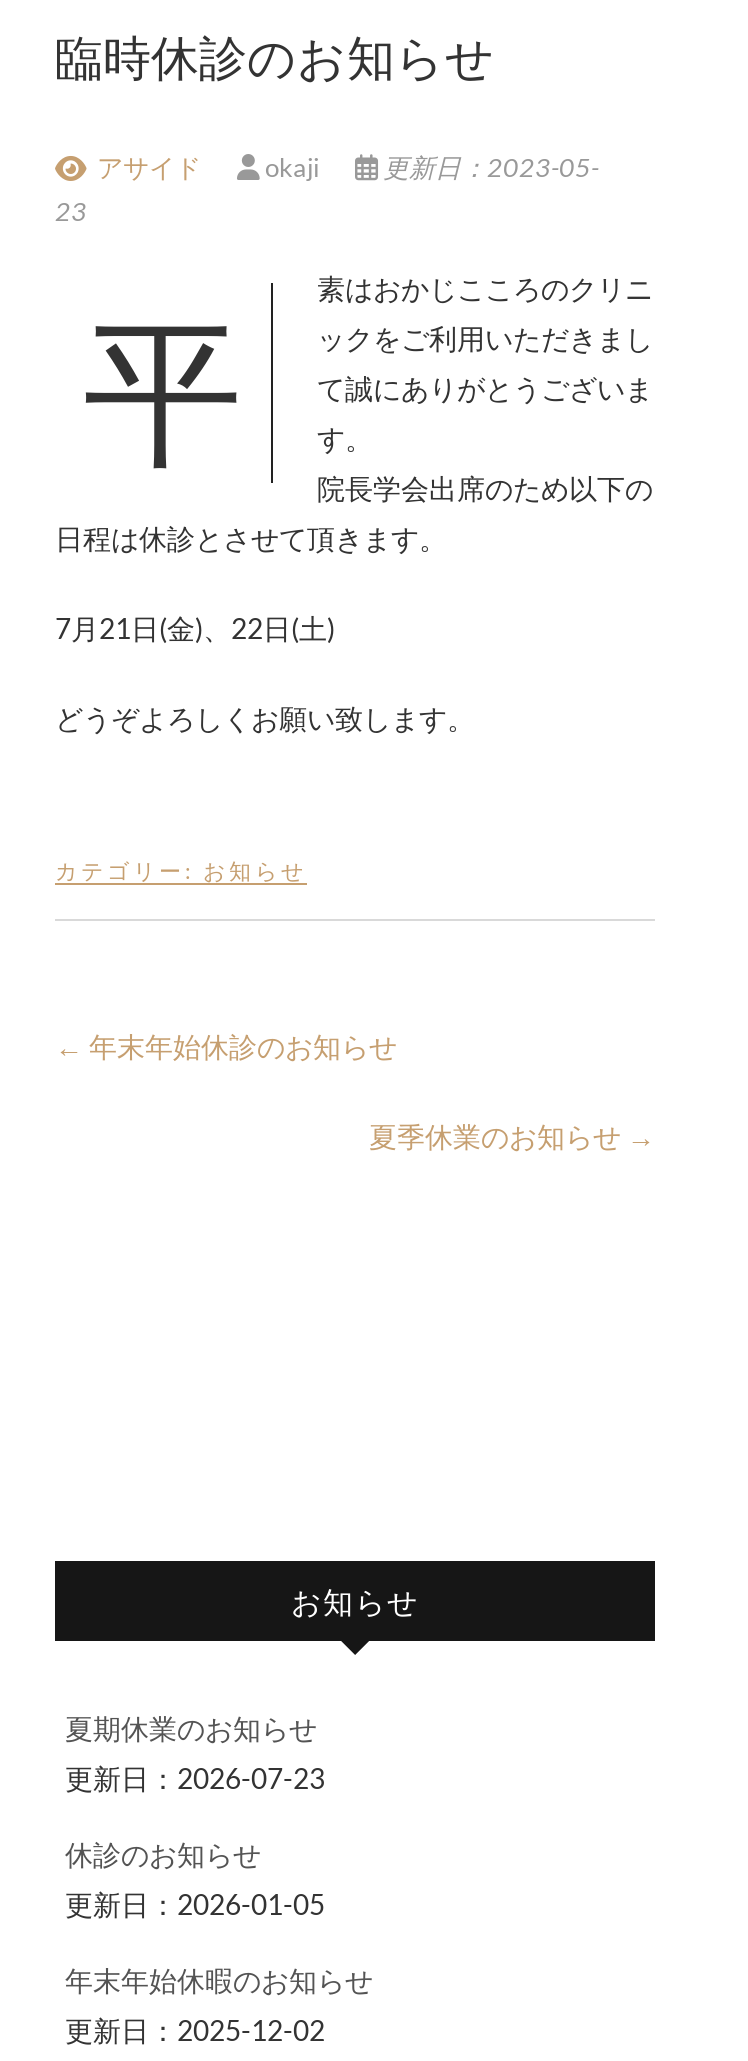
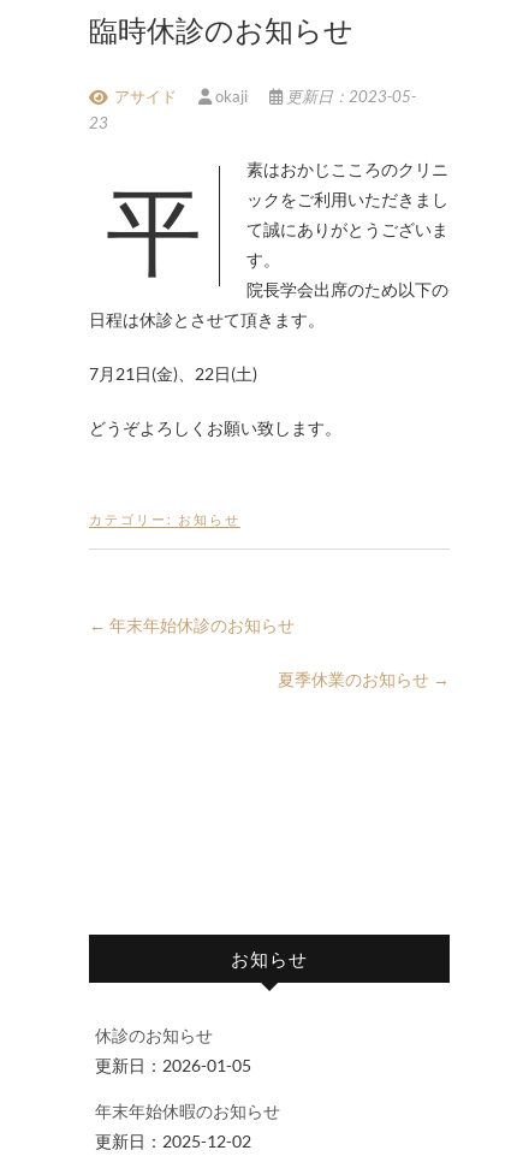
[65,1712,325,1796] 夏期休業のお知らせ | 更新日：2026-07-23 -> none

